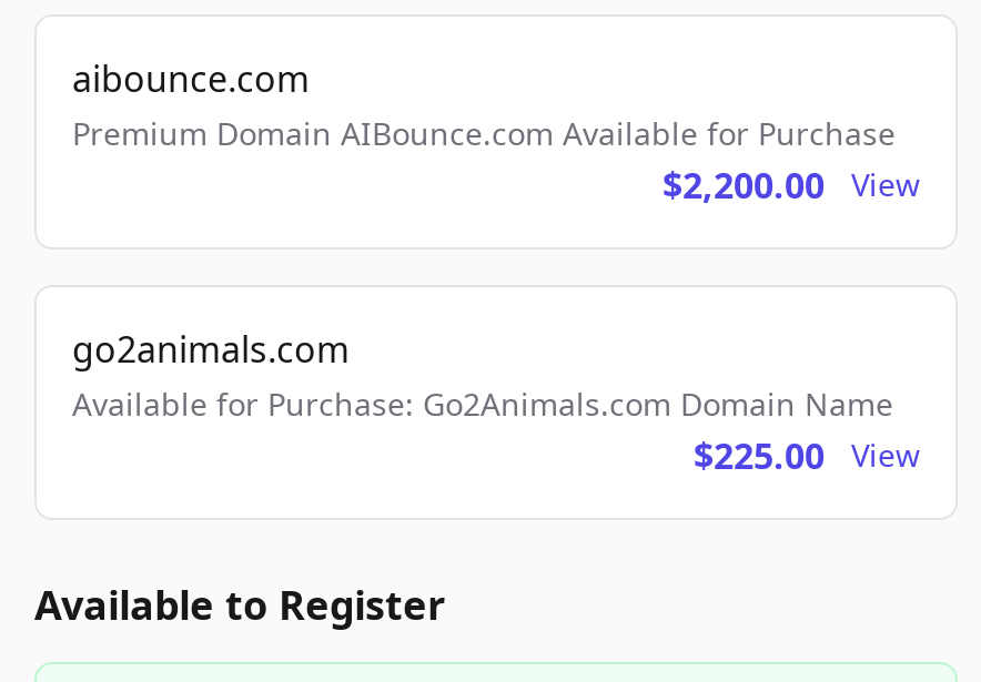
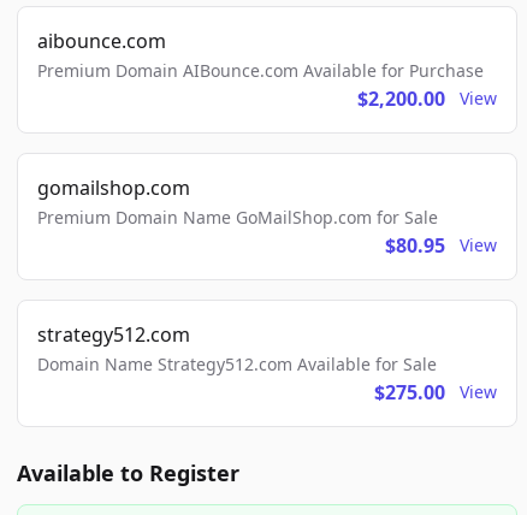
[72,325,893,481] go2animals.com | Available for Purchase: Go2Animals.com Domain Name | $225.00 -> [37,175,497,406] gomailshop.com | Premium Domain Name GoMailShop.com for Sale | $80.95 | View | strategy512.com | Domain Name Strategy512.com Available for Sale | $275.00

